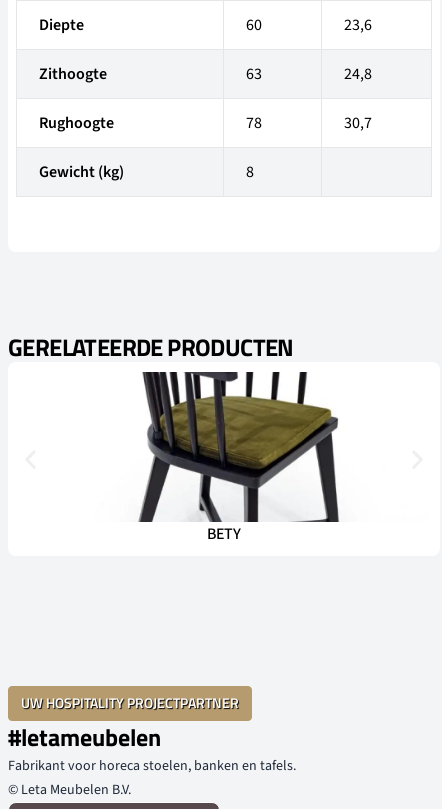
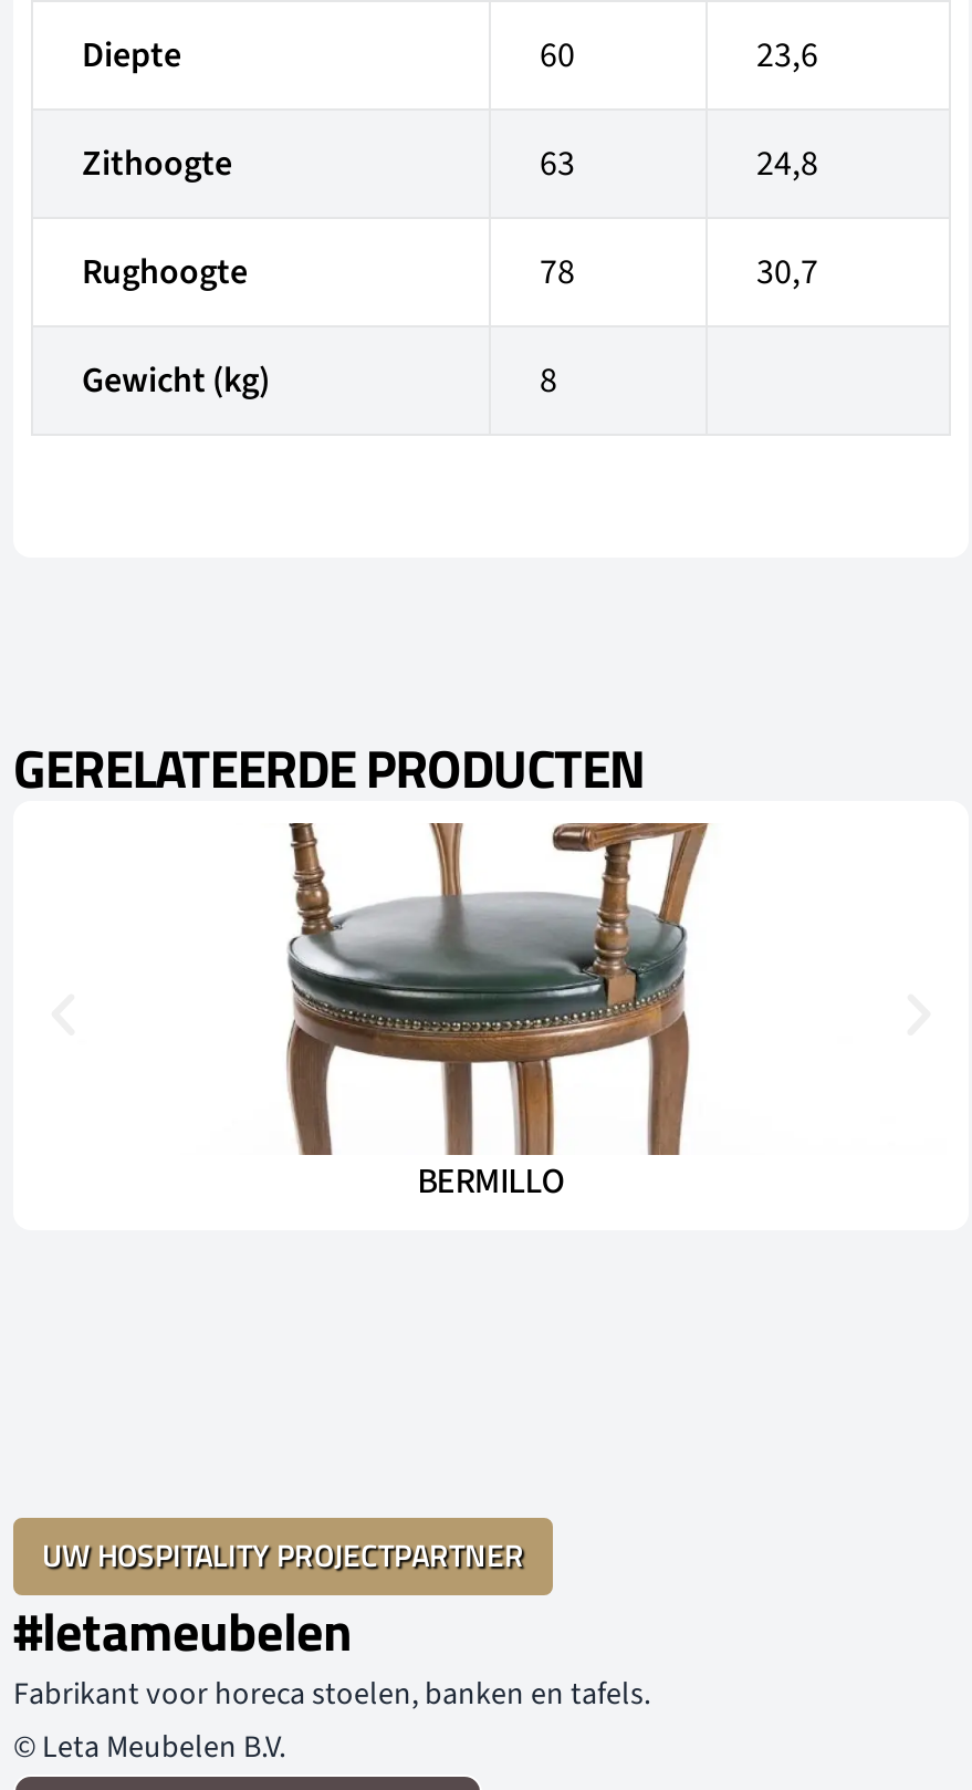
[132,371,340,545] [image] | BETY -> [285,821,745,1206] [image] | BERMILLO

